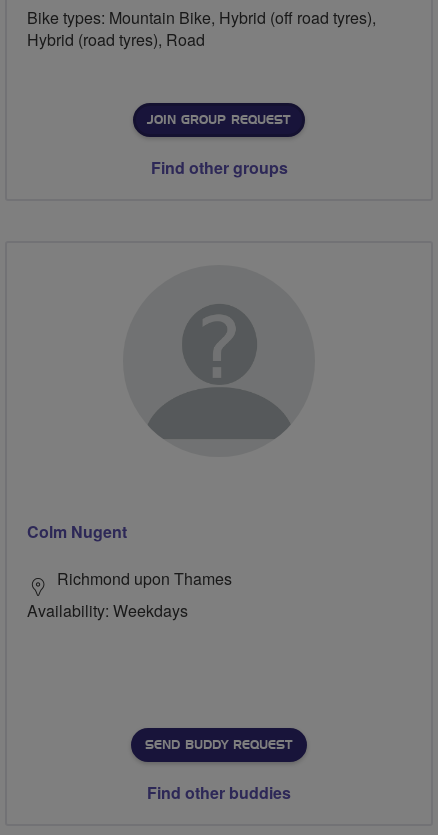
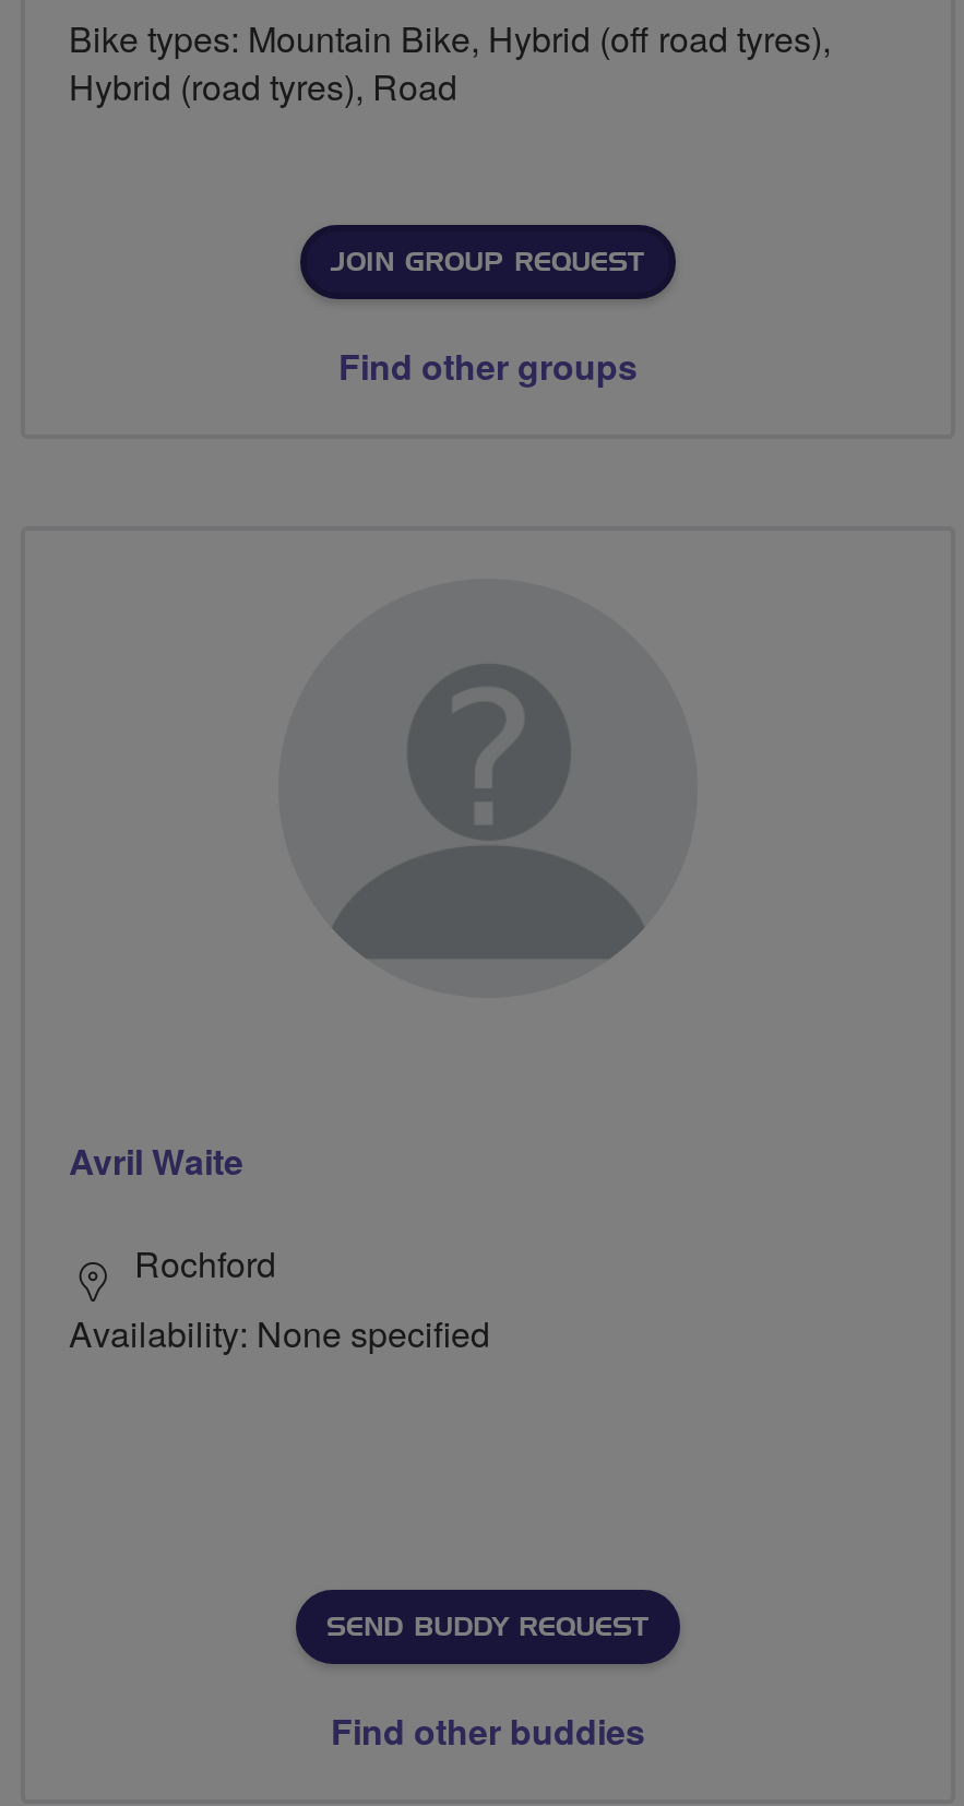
[27,520,127,543] Colm Nugent -> [69,1136,243,1186] Avril Waite
[27,567,232,622] Richmond upon Thames | Availability: Weekdays -> [69,1238,490,1358] Rochford | Availability: None specified

